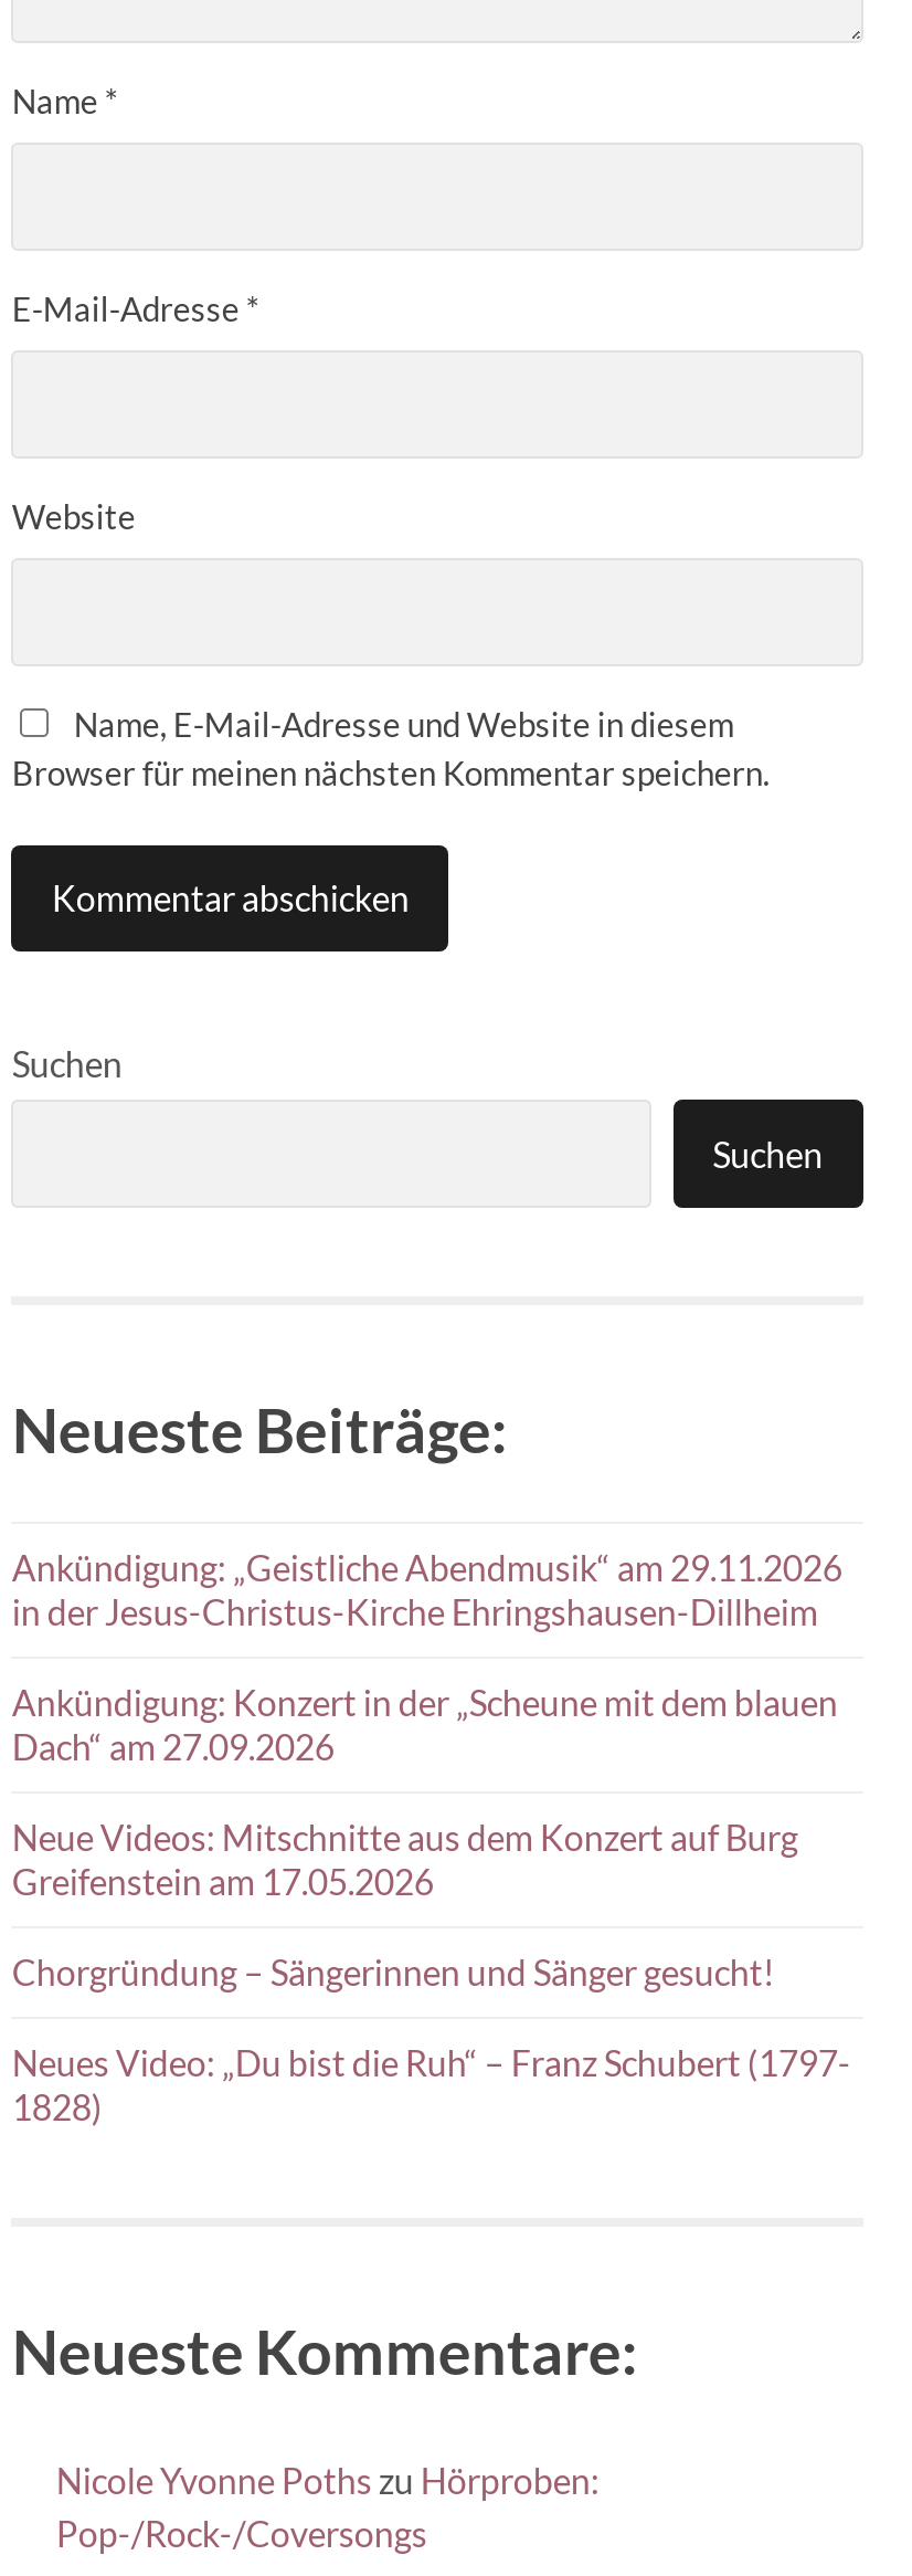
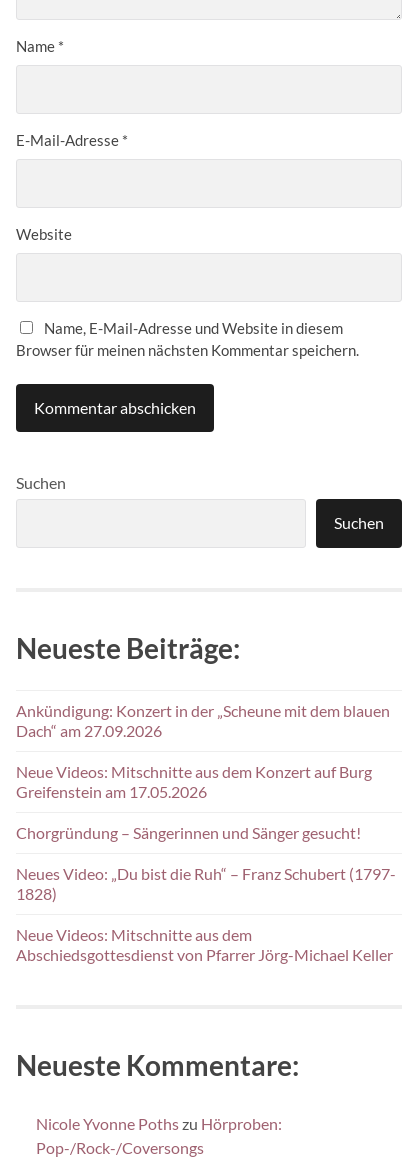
[12,1547,842,1633] Ankündigung: „Geistliche Abendmusik“ am 29.11.2026 | in der Jesus-Christus-Kirche Ehringshausen-Dillheim -> none
moved [12,1682,851,2128] -> [16,700,396,902]: Ankündigung: Konzert in der „Scheune mit dem blauen | Dach“ am 27.09.2026 | Neue Videos: Mitschnitte aus dem Konzert auf Burg | Greifenstein am 17.05.2026 | Chorgründung – Sängerinnen und Sänger gesucht! | Neues Video: „Du bist die Ruh“ – Franz Schubert (1797- | 1828)
none -> [16,924,393,963] Neue Videos: Mitschnitte aus dem | Abschiedsgottesdienst von Pfarrer Jörg-Michael Keller

